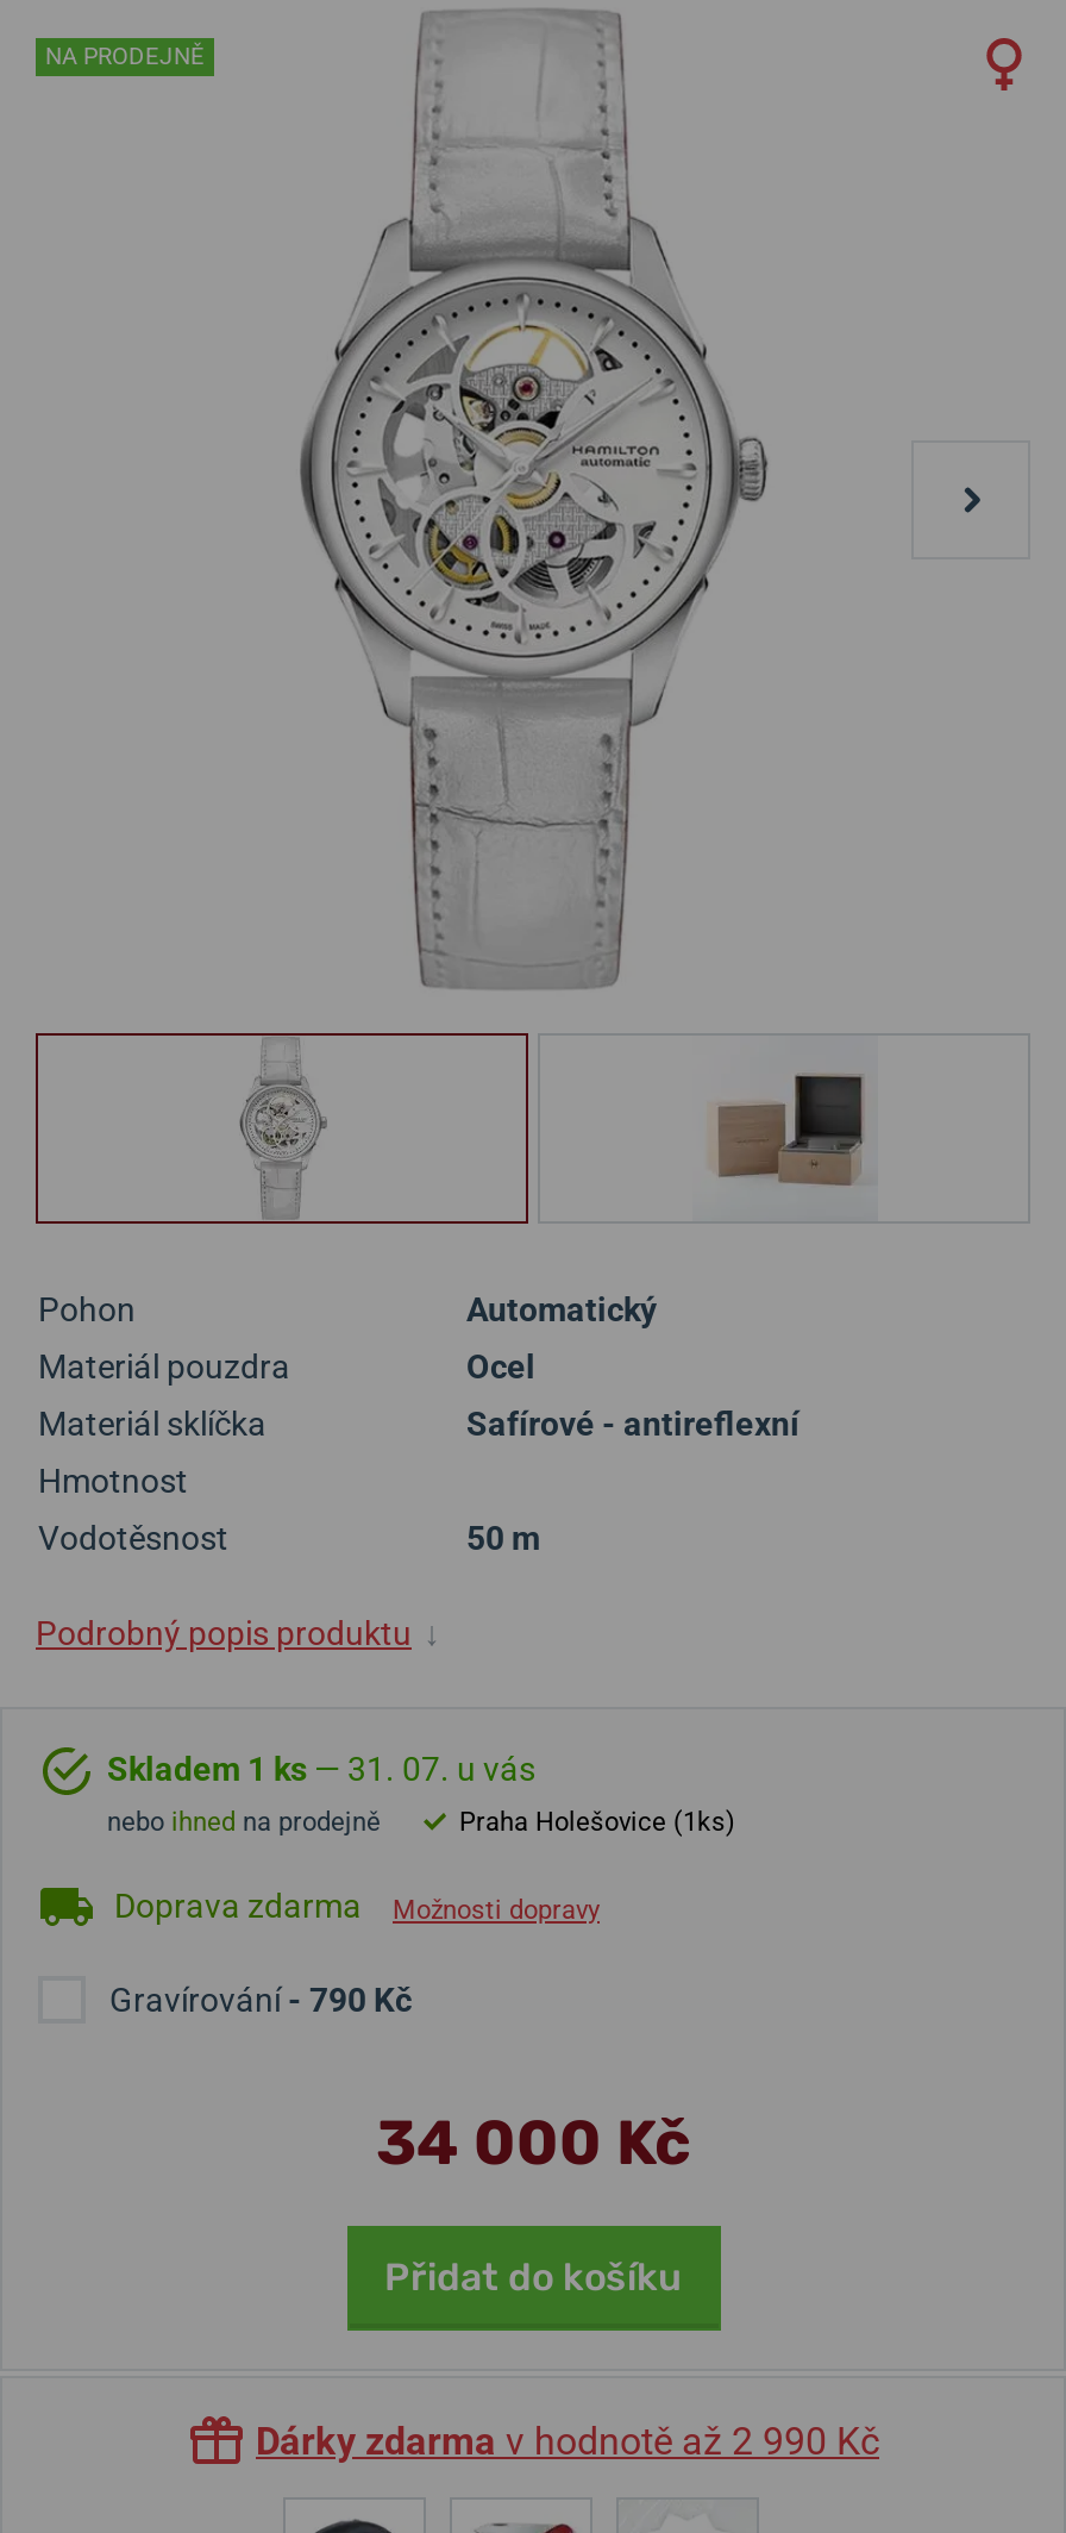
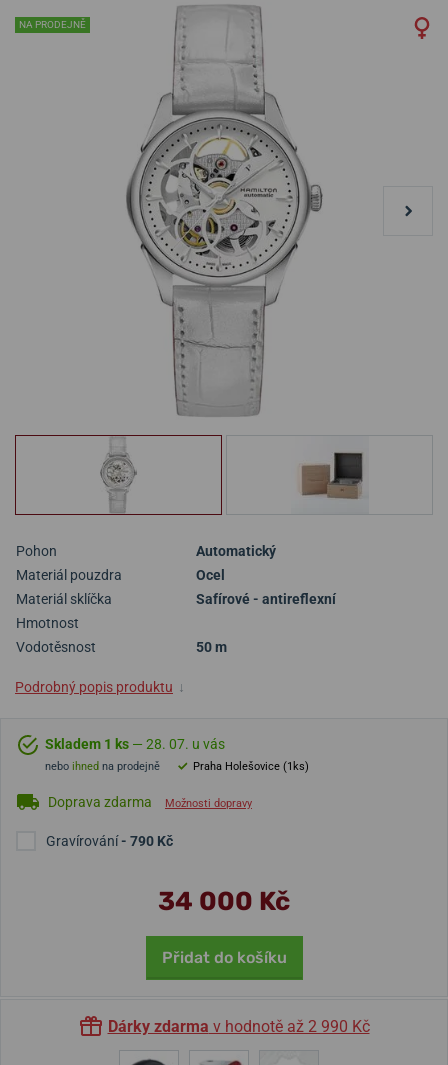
[107,1750,535,1788] Skladem 1 ks — 31. 07. u vás -> [45,736,225,752] Skladem 1 ks — 28. 07. u vás

